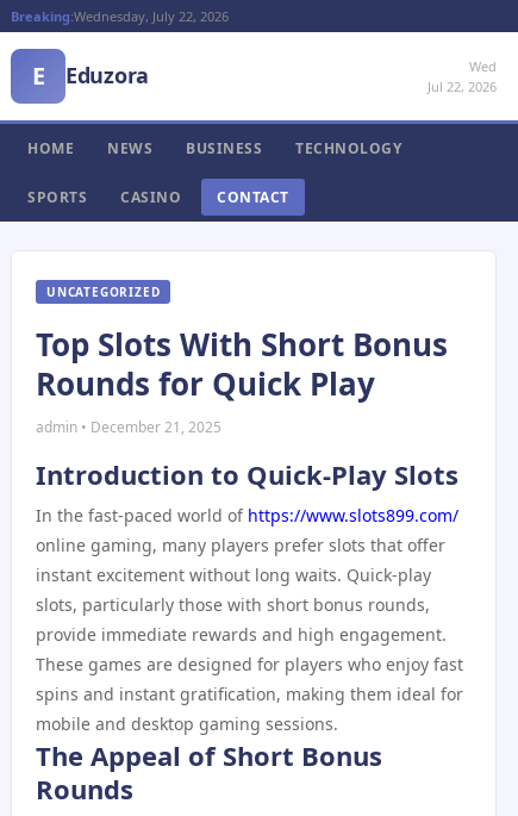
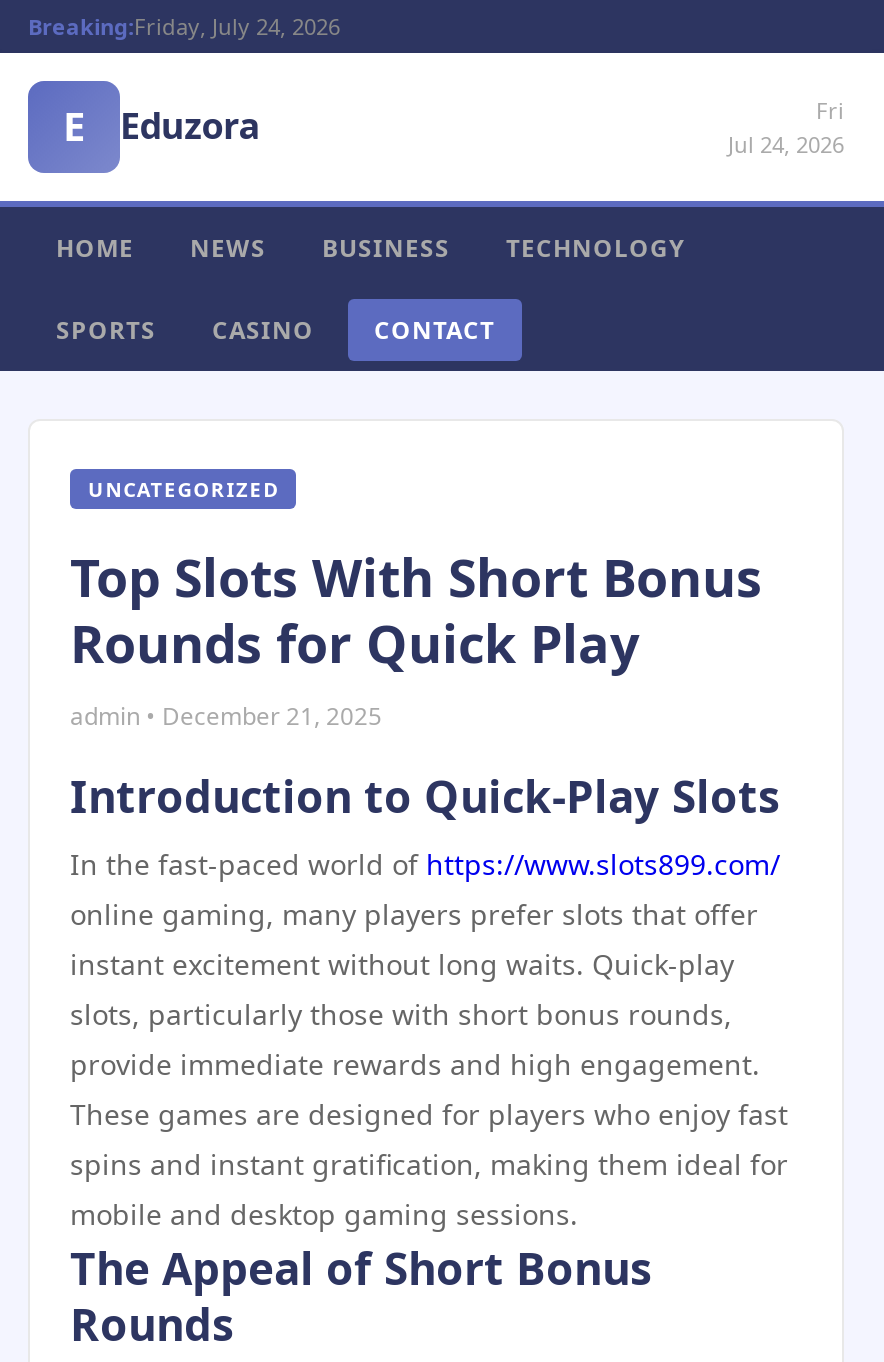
[11,7,229,25] Breaking:Wednesday, July 22, 2026 -> [28,11,340,41] Breaking:Friday, July 24, 2026
[427,57,497,95] Wed | Jul 22, 2026 -> [728,95,844,159] Fri | Jul 24, 2026

